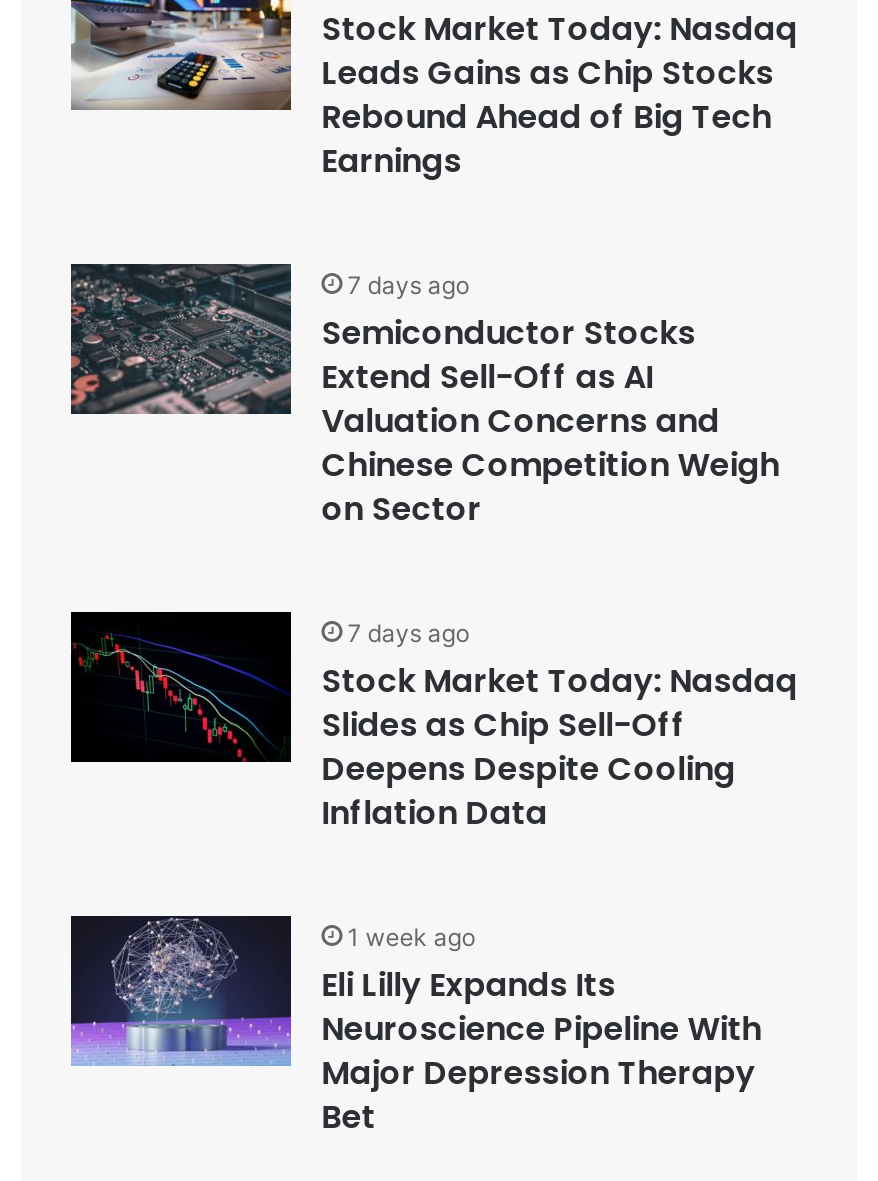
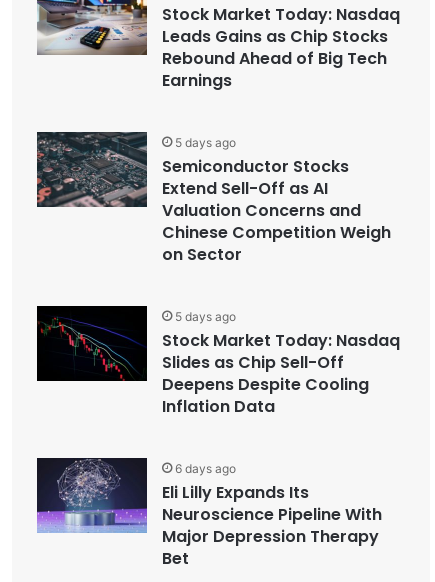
[348,271,470,301] 7 days ago -> [175,135,236,150] 5 days ago
[348,619,470,649] 7 days ago -> [175,309,236,324] 5 days ago
[348,923,476,953] 1 week ago -> [175,461,236,476] 6 days ago

